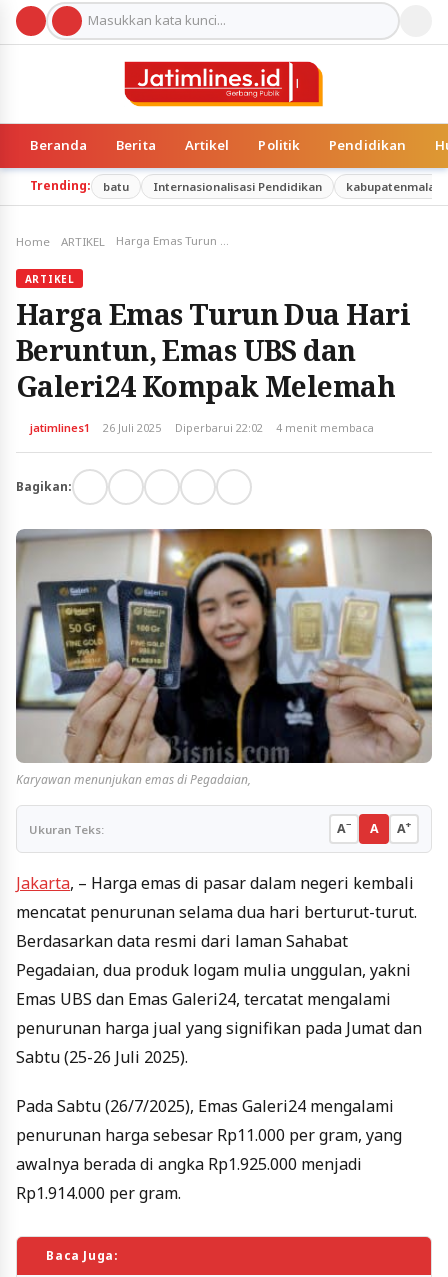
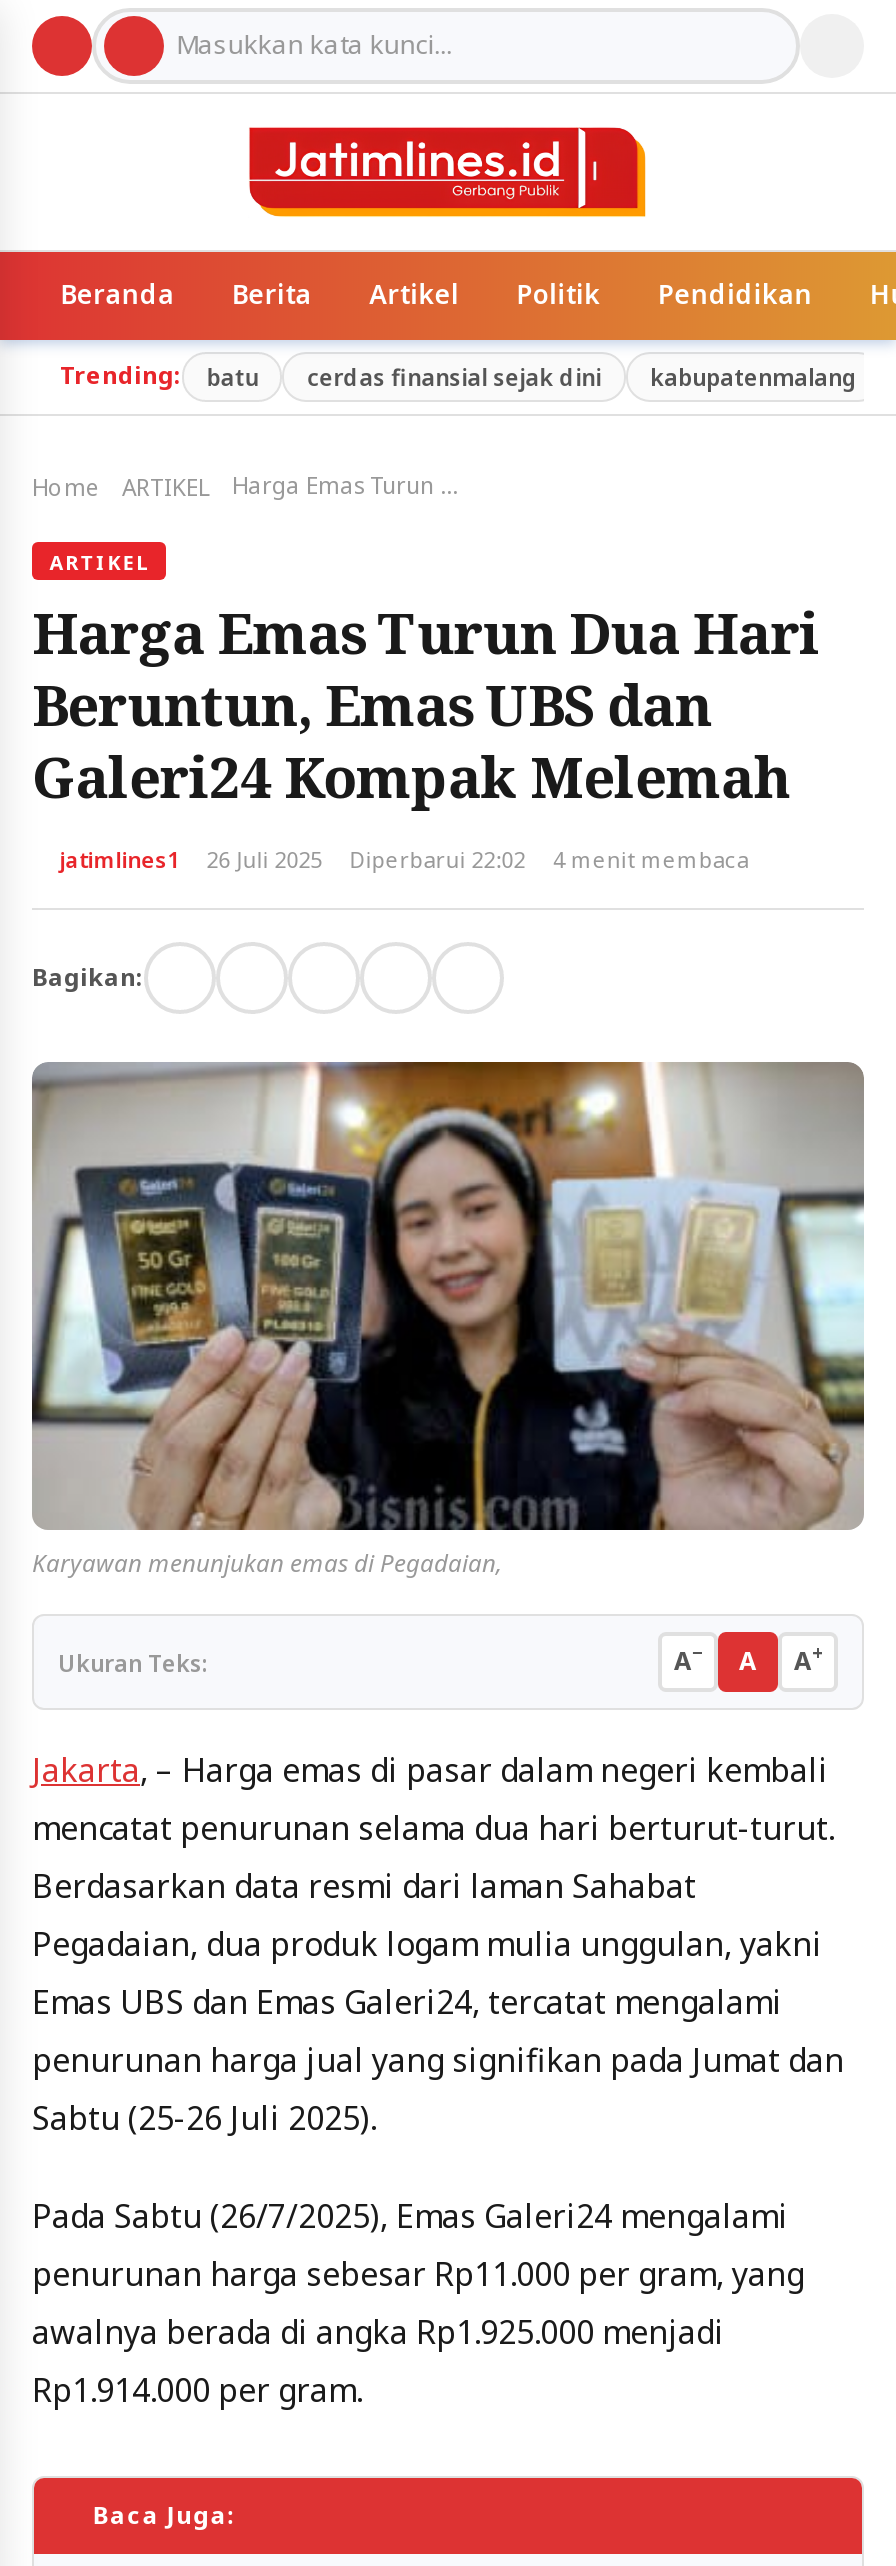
[154,179,322,194] Internasionalisasi Pendidikan -> [307,362,601,392] cerdas finansial sejak dini

